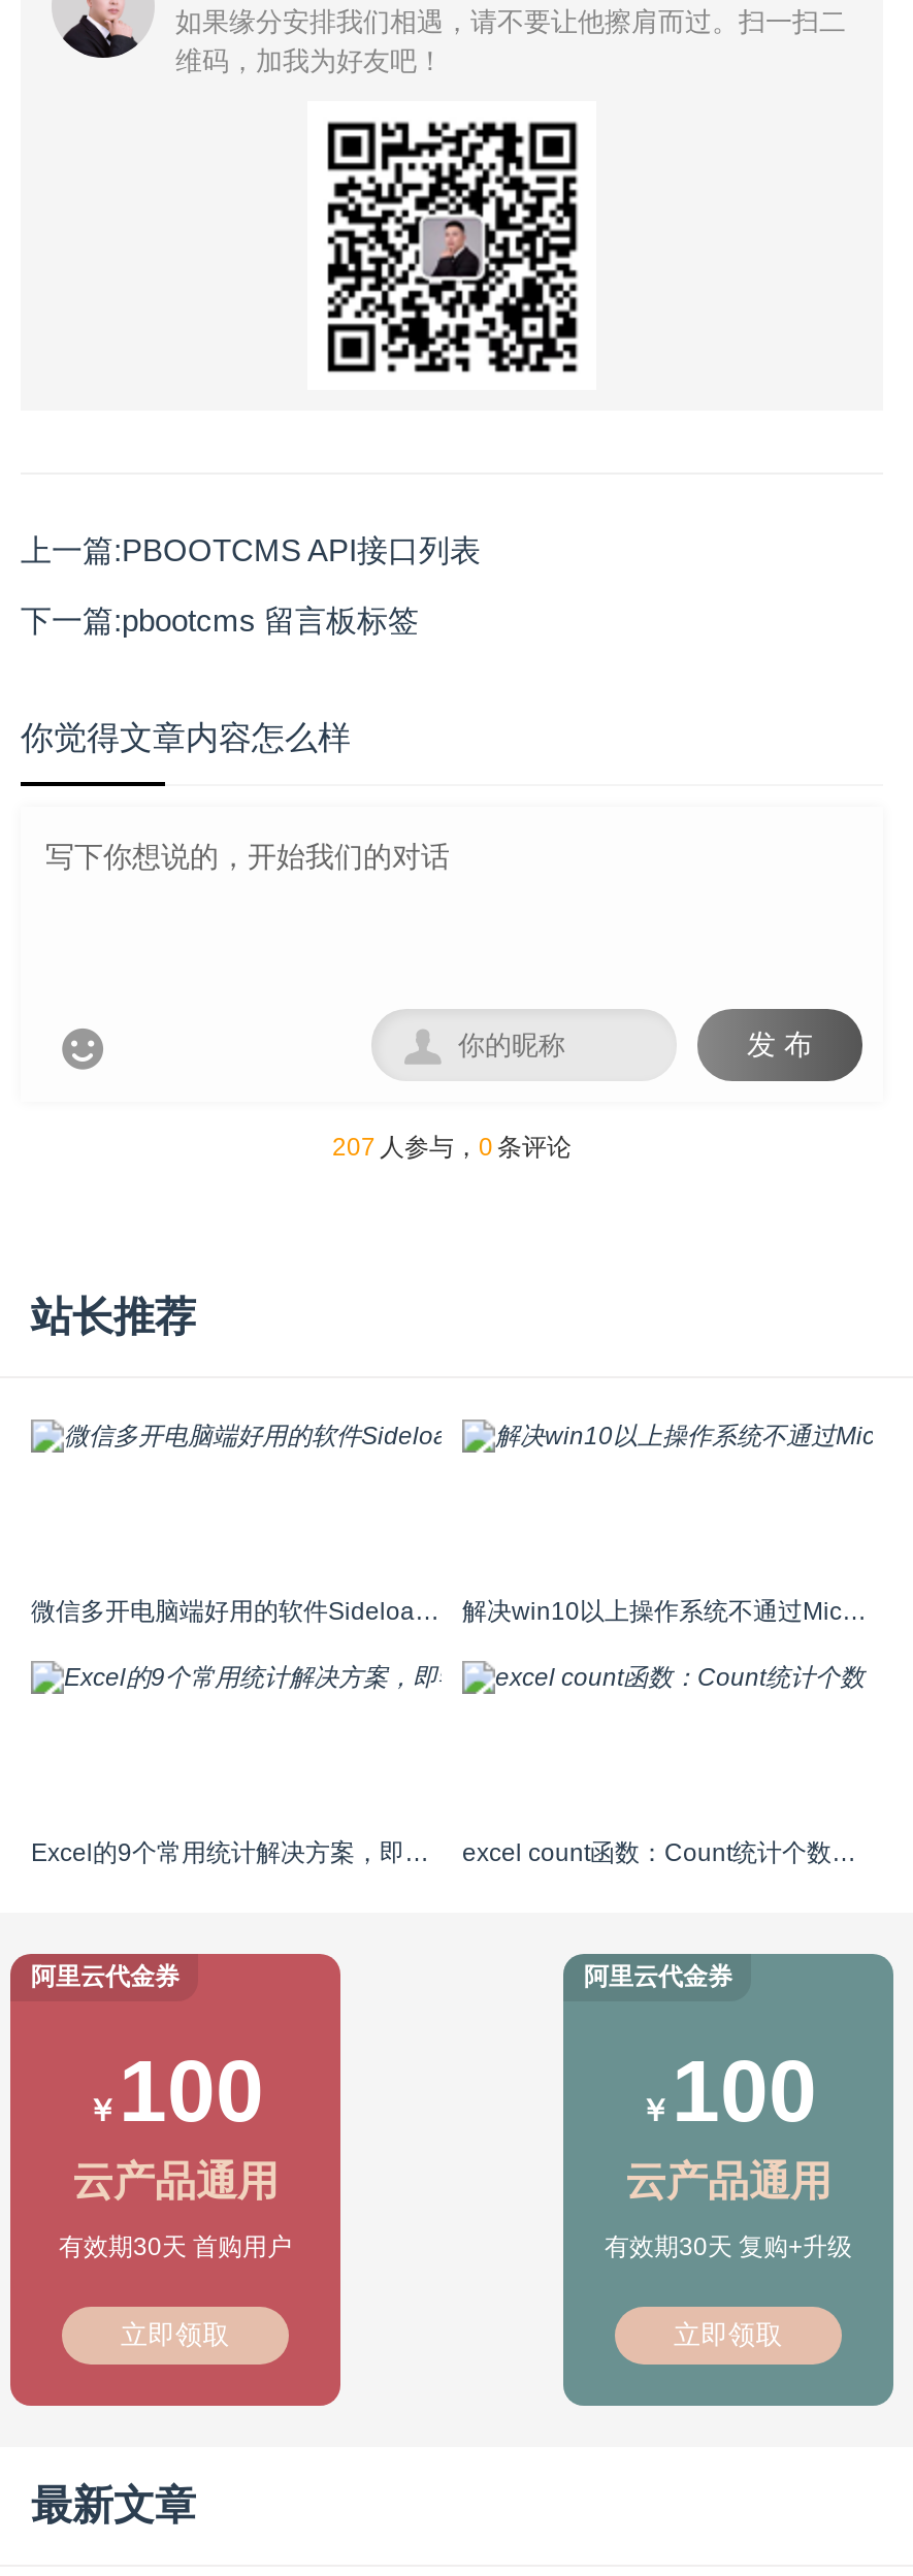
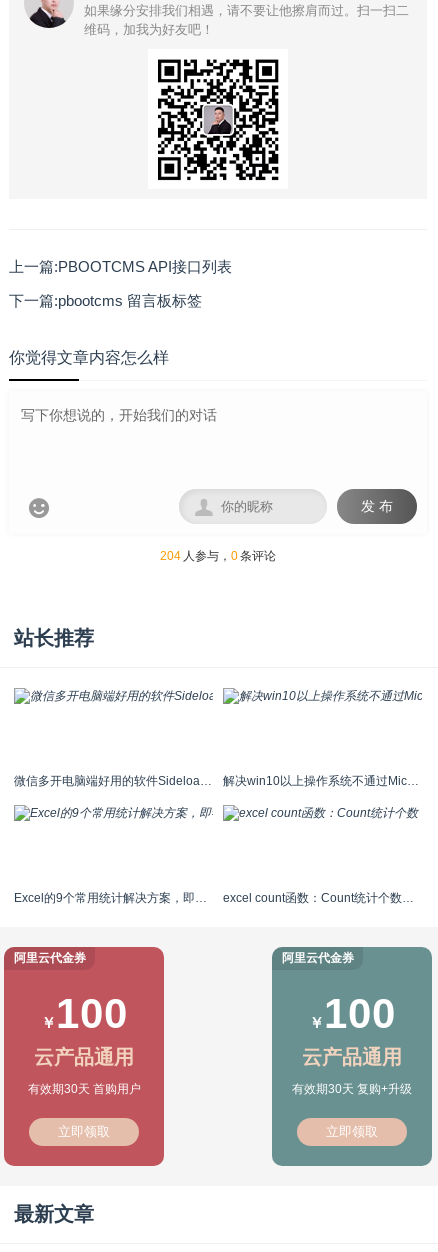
[332,1133,572,1162] 207 人参与，0 条评论 -> [160,549,276,563] 204 人参与，0 条评论

